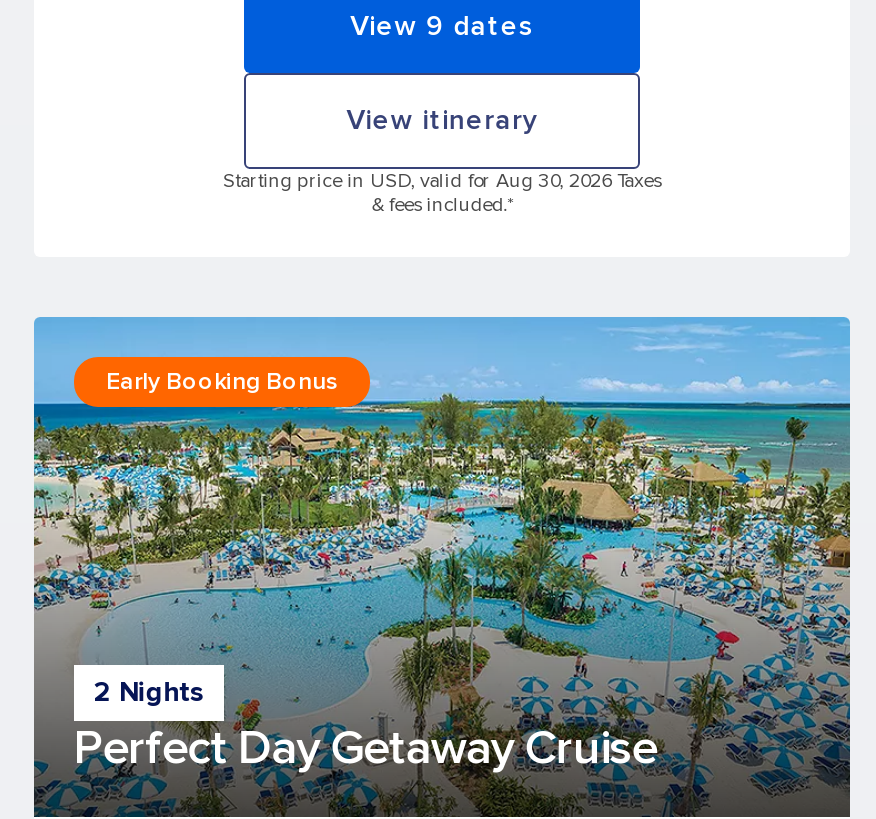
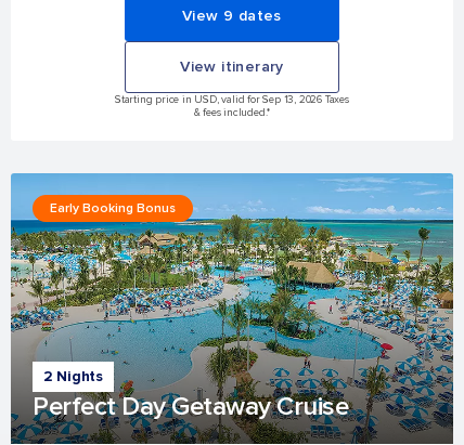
[223,168,661,192] Starting price in USD, valid for Aug 30, 2026 Taxes -> [115,93,349,106] Starting price in USD, valid for Sep 13, 2026 Taxes

